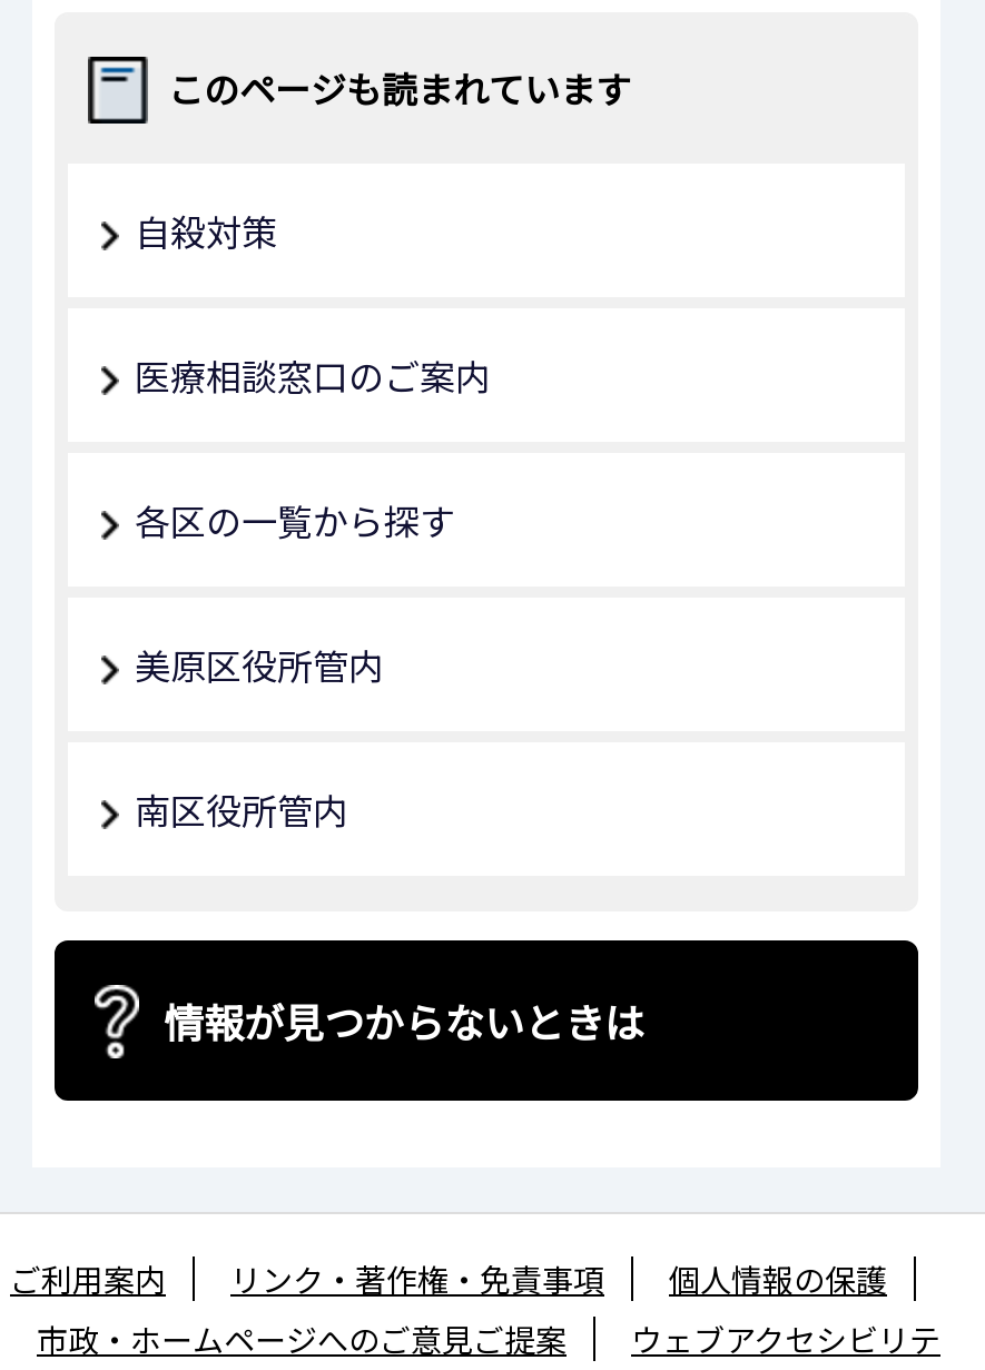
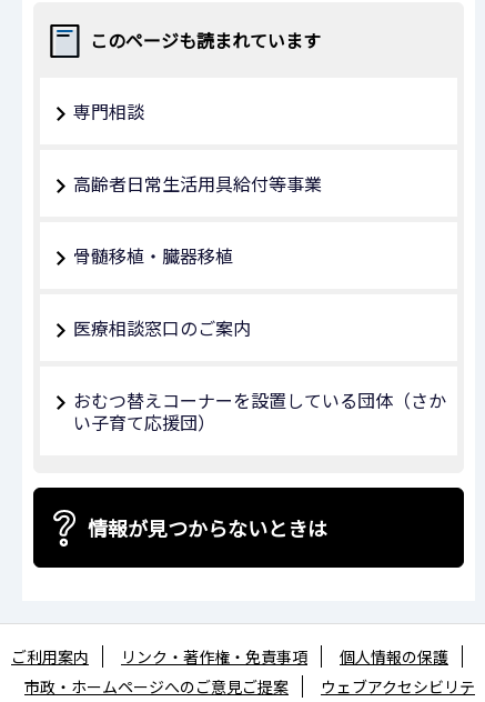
[135,203,277,257] 自殺対策 -> [73,98,322,269] 専門相談 | 高齢者日常生活用具給付等事業 | 骨髄移植・臓器移植
moved [135,348,491,402] -> [73,314,251,341]: 医療相談窓口のご案内
[135,493,455,836] 各区の一覧から探す | 美原区役所管内 | 南区役所管内 -> [73,386,446,435] おむつ替えコーナーを設置している団体（さか | い子育て応援団）

